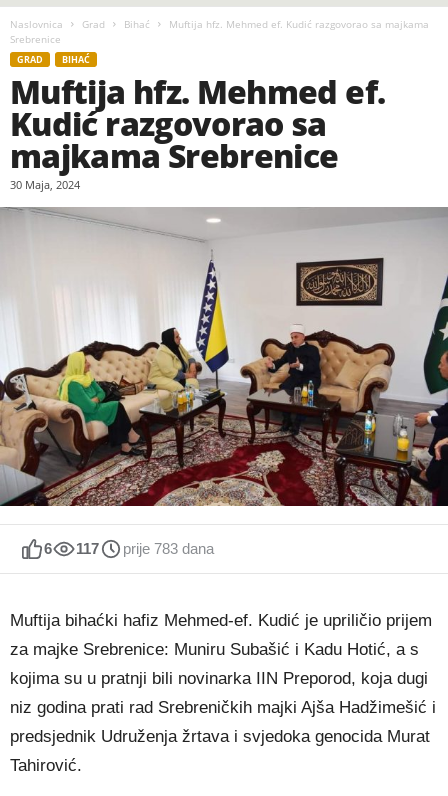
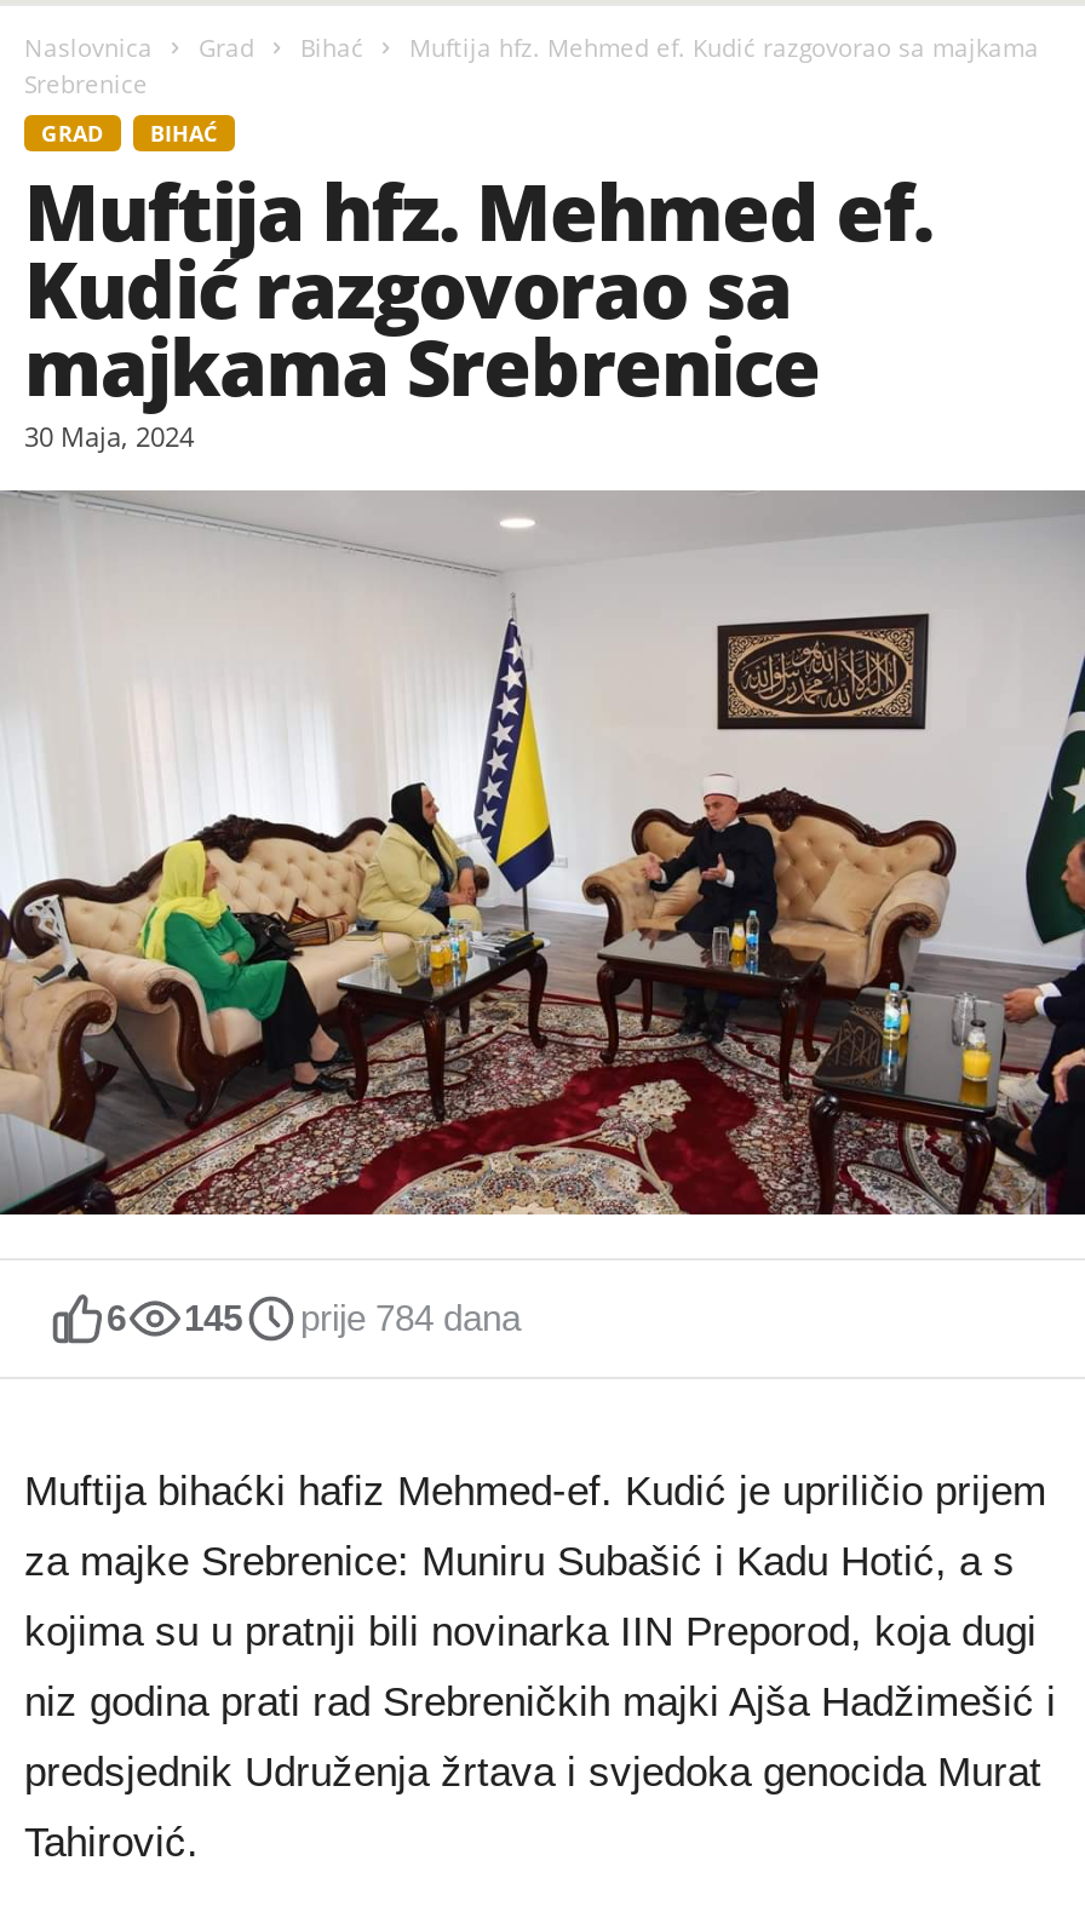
[76,540,99,557] 117 -> [184,1296,242,1338] 145
[123,540,214,557] prije 783 dana -> [300,1296,521,1338] prije 784 dana

